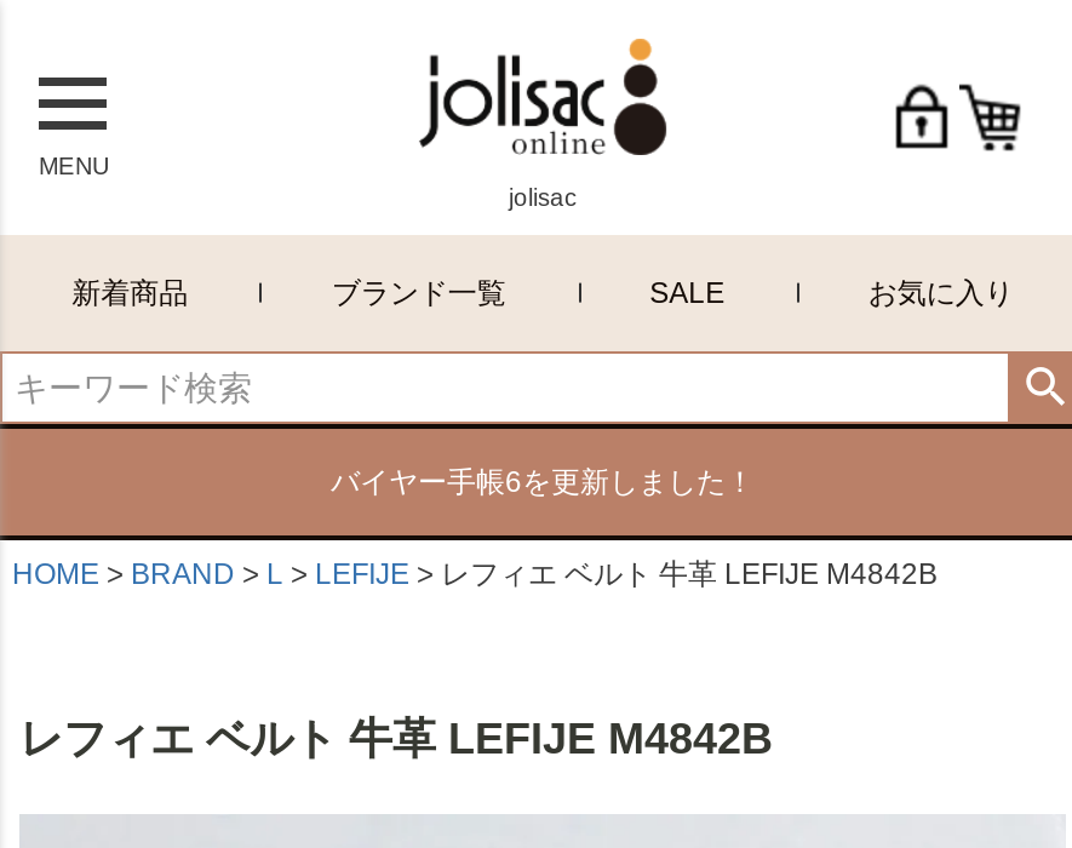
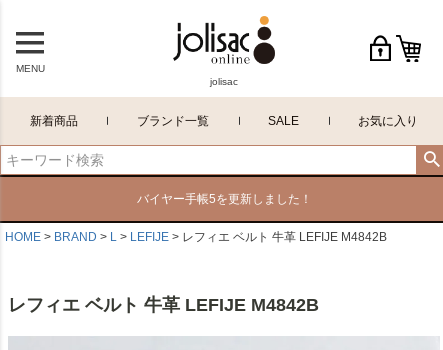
[331,465,755,499] バイヤー手帳6を更新しました！ -> [136,192,311,206] バイヤー手帳5を更新しました！

